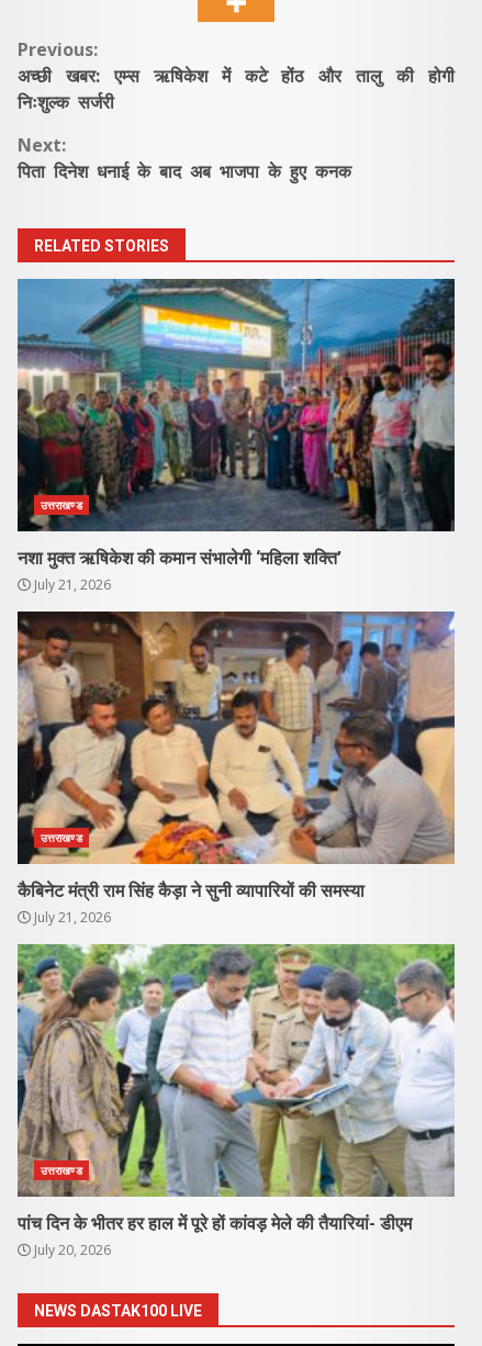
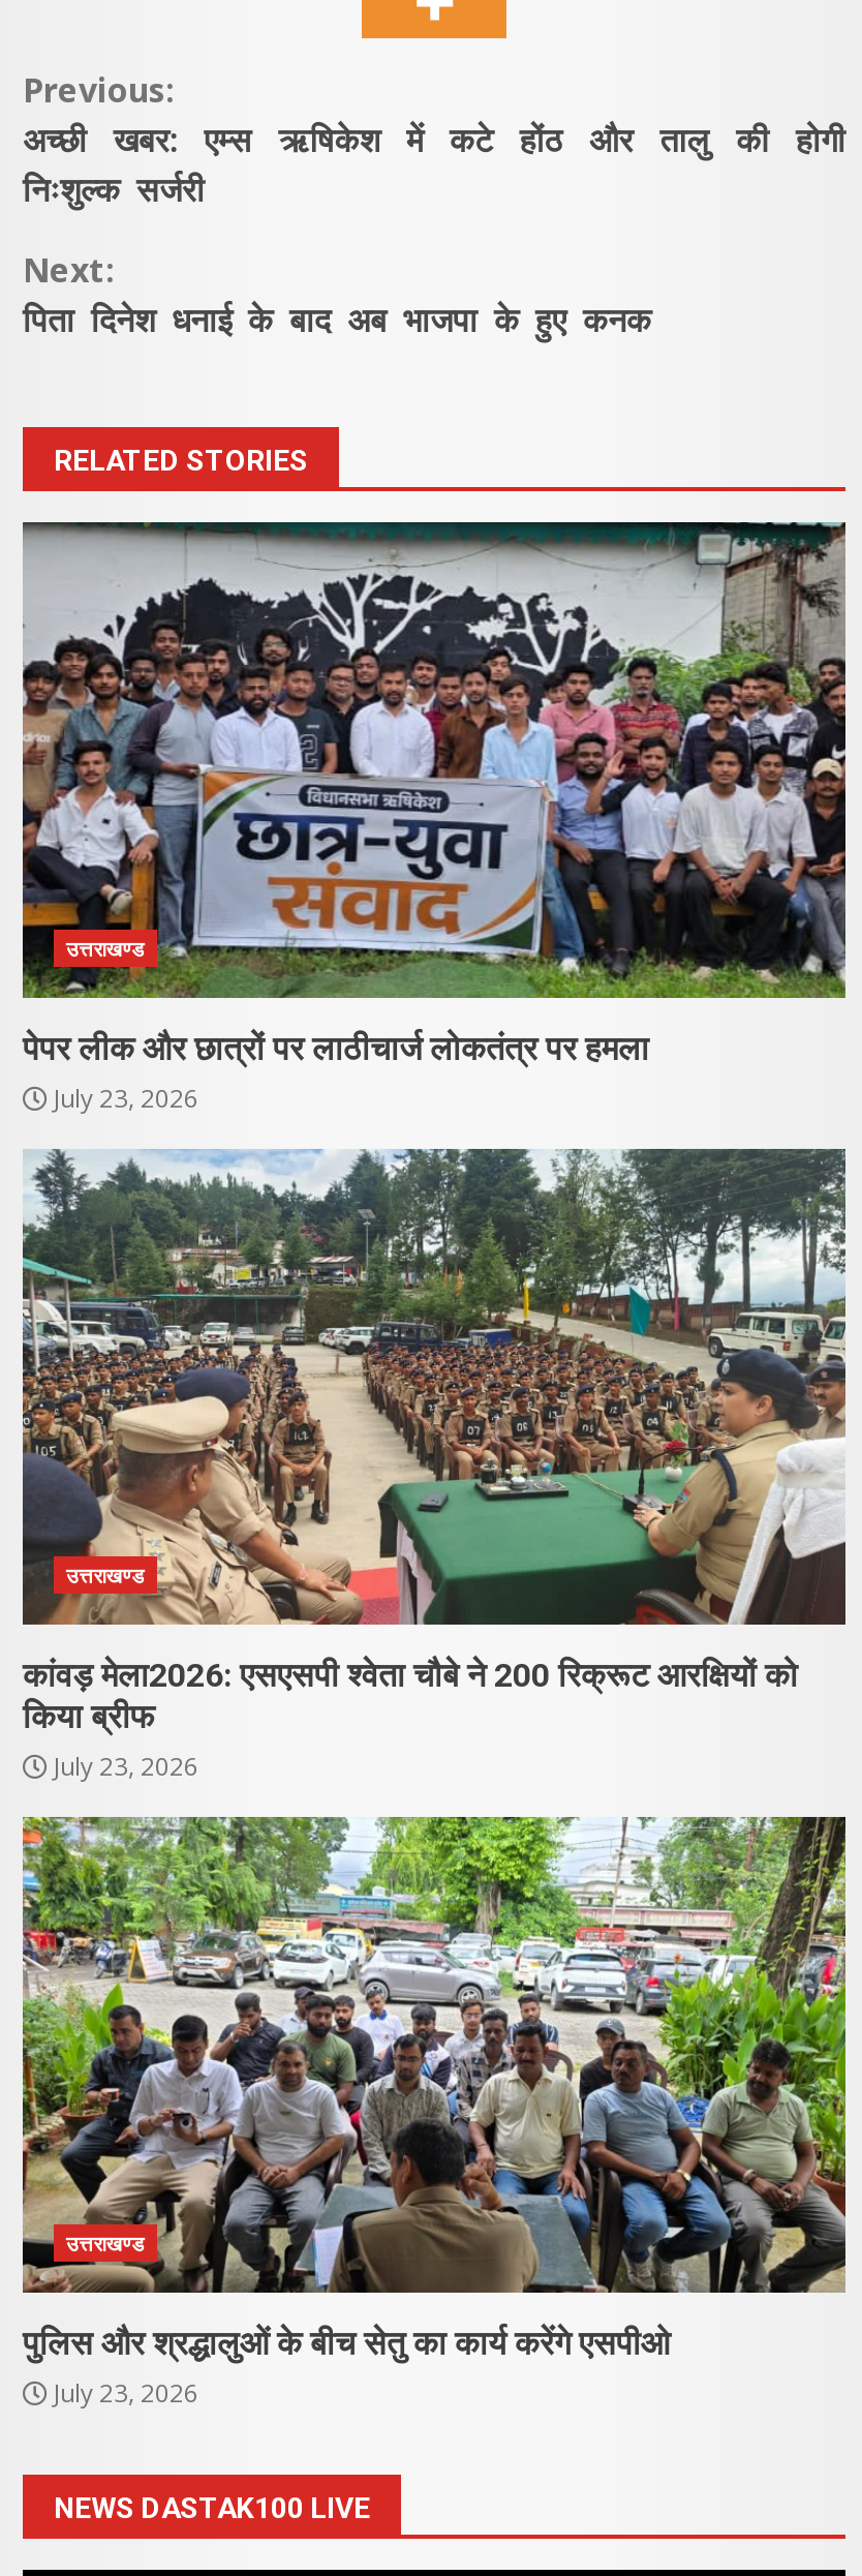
[16,278,456,594] [image] | नशा मुक्त ऋषिकेश की कमान संभालेगी ‘महिला शक्ति’ | July 21, 2026 -> [21,519,848,1116] [image] | पेपर लीक और छात्रों पर लाठीचार्ज लोकतंत्र पर हमला | July 23, 2026
[16,610,456,926] [image] | कैबिनेट मंत्री राम सिंह कैड़ा ने सुनी व्यापारियों की समस्या | July 21, 2026 -> [21,1148,848,1784] [image] | कांवड़ मेला2026: एसएसपी श्वेता चौबे ने 200 रिक्रूट आरक्षियों को | किया ब्रीफ | July 23, 2026
[16,943,456,1259] [image] | पांच दिन के भीतर हर हाल में पूरे हों कांवड़ मेले की तैयारियां- डीएम | July 20, 2026 -> [21,1814,848,2411] [image] | पुलिस और श्रद्धालुओं के बीच सेतु का कार्य करेंगे एसपीओ | July 23, 2026

